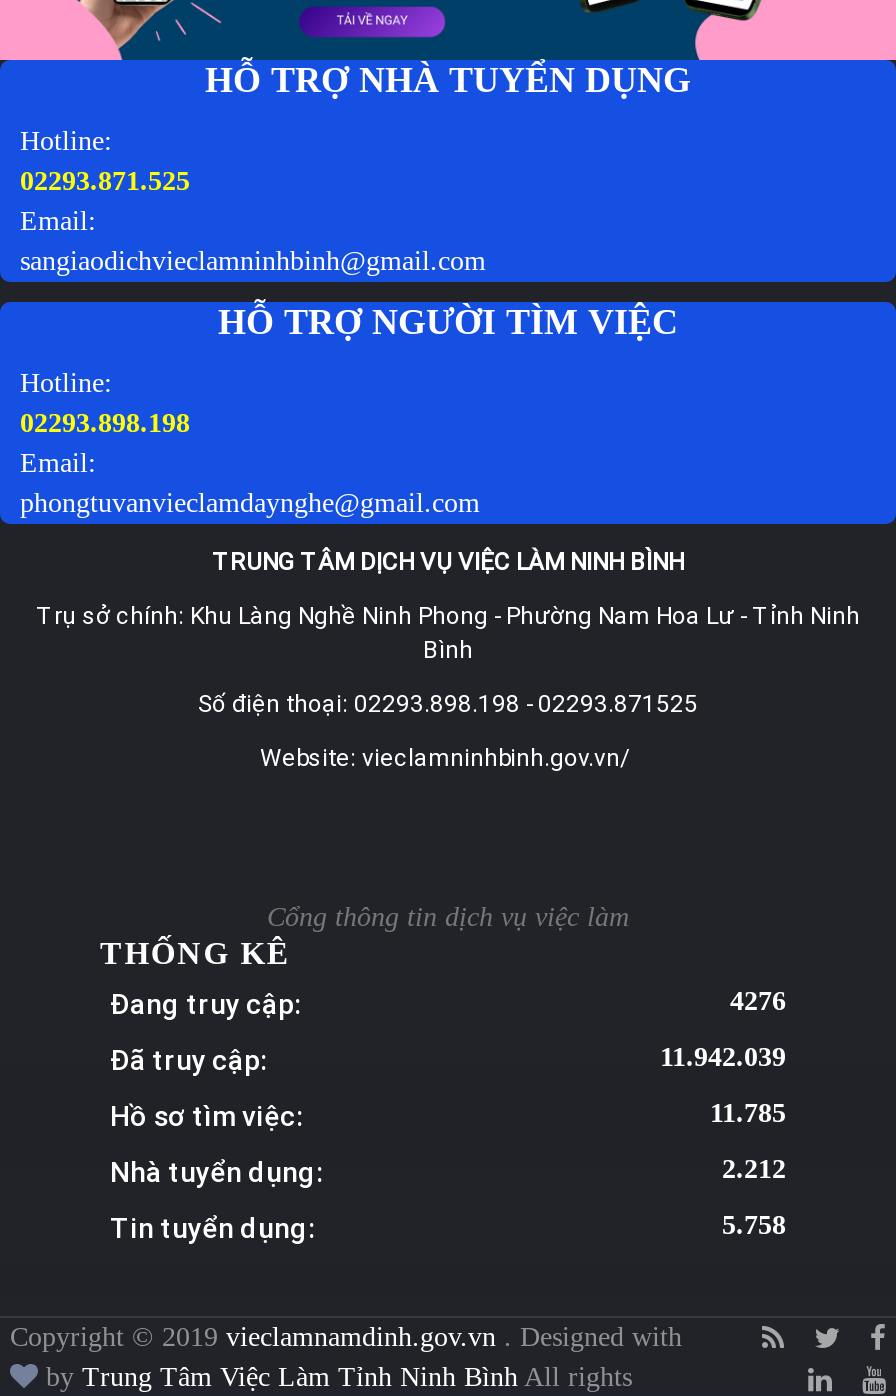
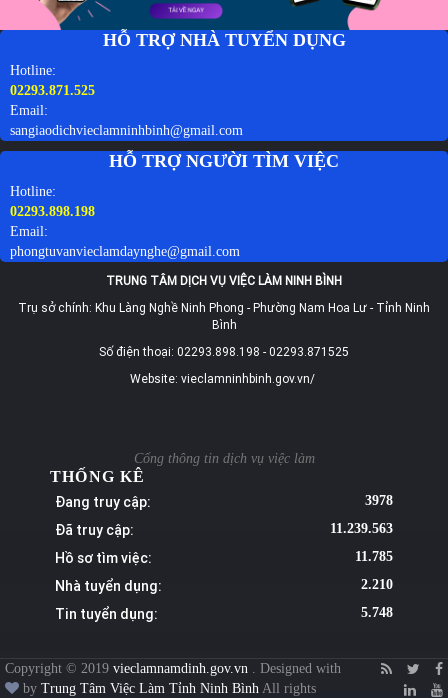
[730,985,786,1015] 4276 -> [365,493,393,508] 3978
[660,1041,786,1071] 11.942.039 -> [330,521,393,536] 11.239.563
[722,1153,786,1183] 2.212 -> [361,577,393,592] 2.210
[722,1209,786,1239] 5.758 -> [361,605,393,620] 5.748

